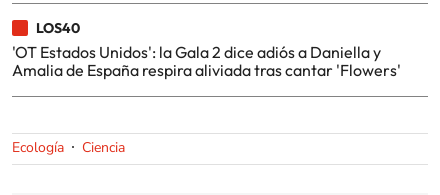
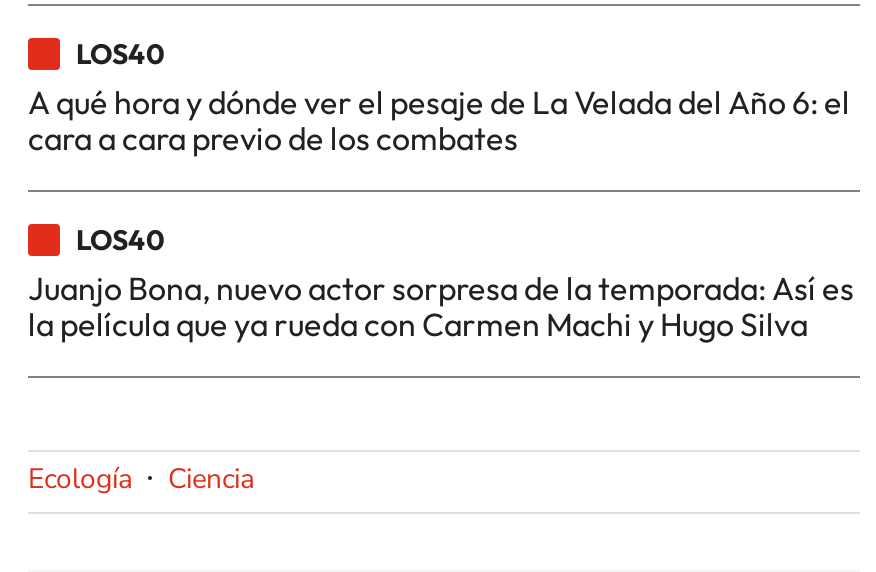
[12,42,401,80] 'OT Estados Unidos': la Gala 2 dice adiós a Daniella y | Amalia de España respira aliviada tras cantar 'Flowers' -> [28,82,854,344] A qué hora y dónde ver el pesaje de La Velada del Año 6: el | cara a cara previo de los combates | LOS40 | Juanjo Bona, nuevo actor sorpresa de la temporada: Así es | la película que ya rueda con Carmen Machi y Hugo Silva

